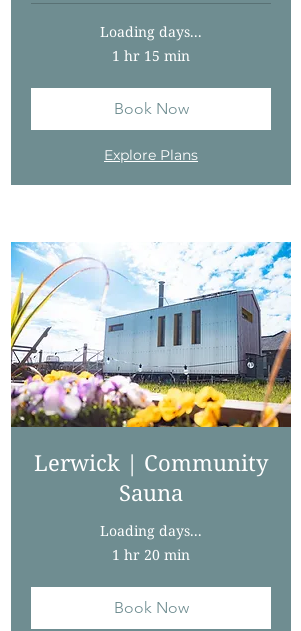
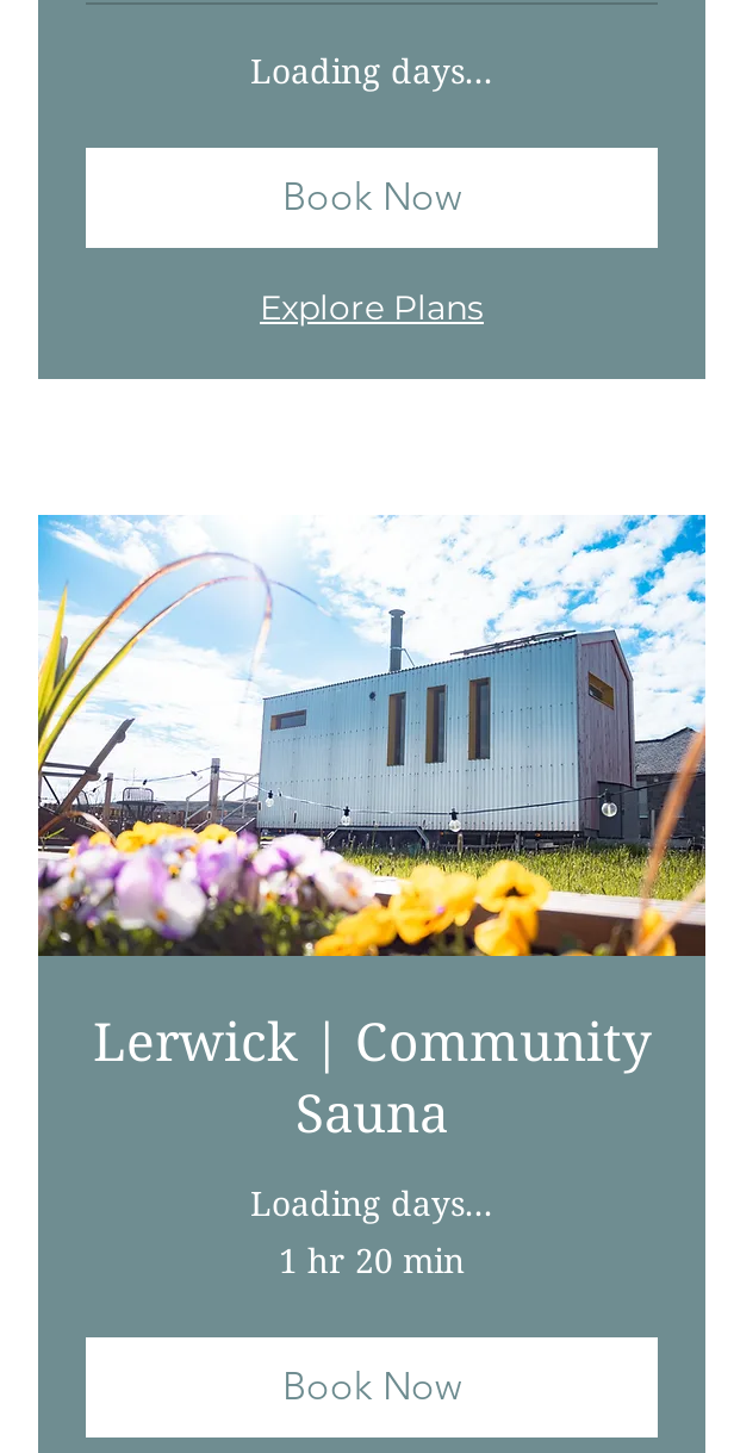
[112,46,190,65] 1 hr 15 min -> none

